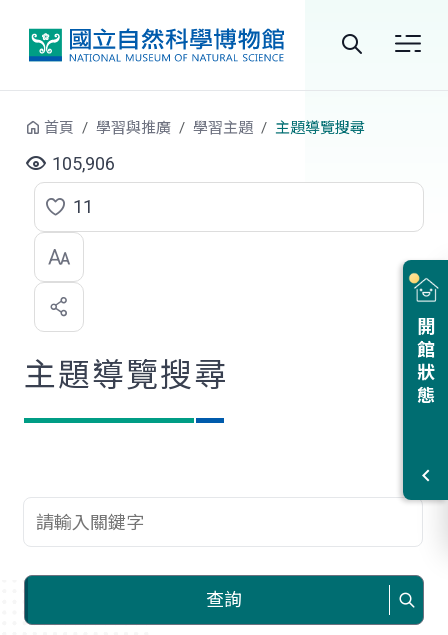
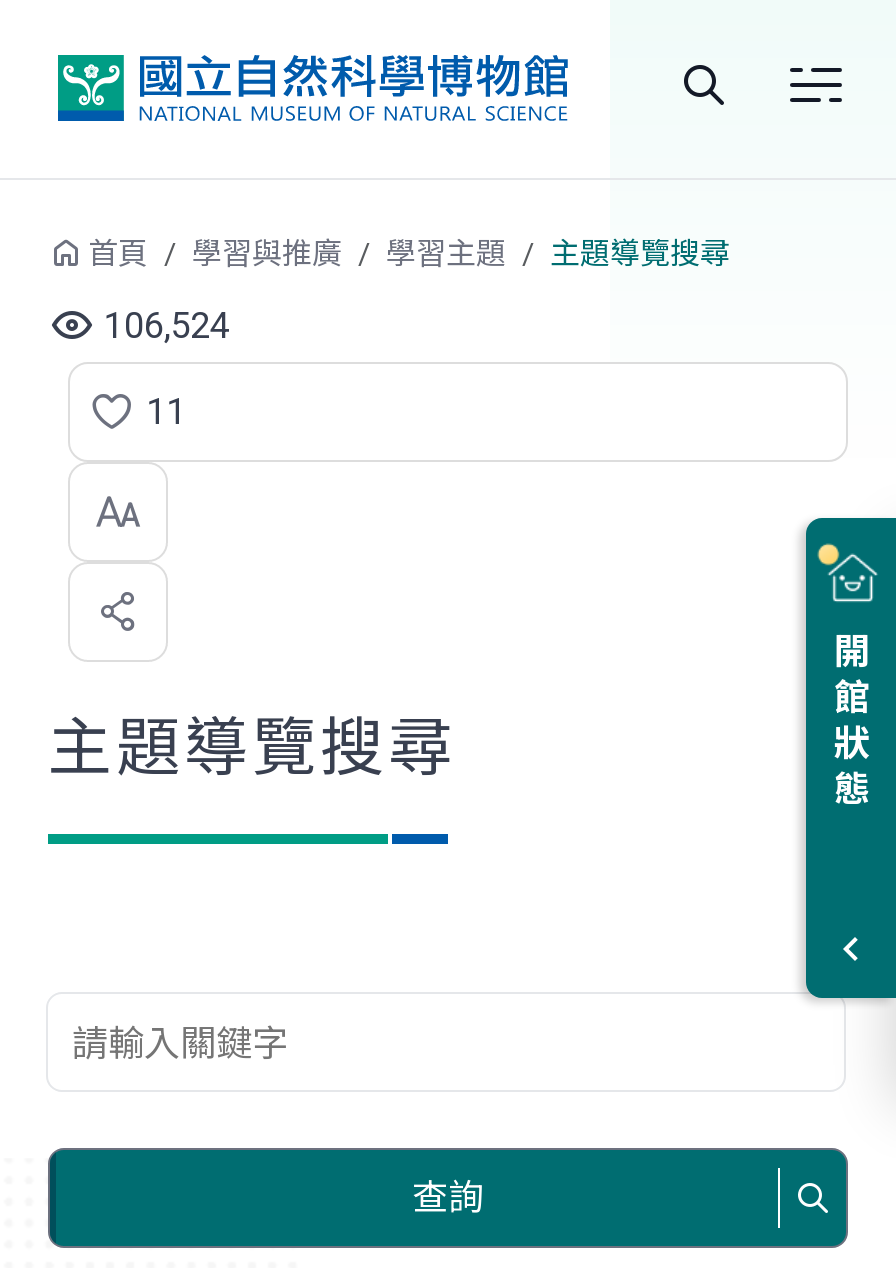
[52,153,115,174] 105,906 -> [104,304,230,346] 106,524

